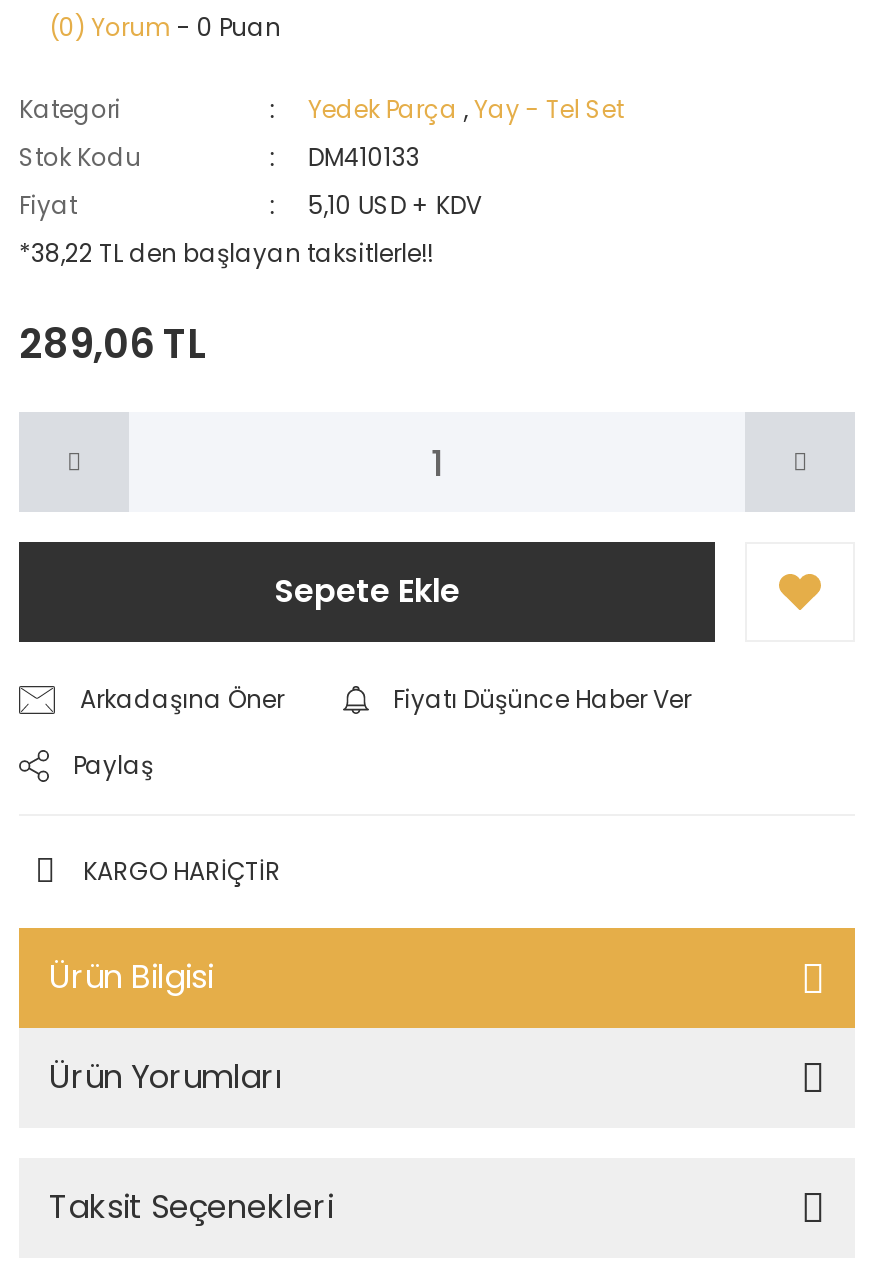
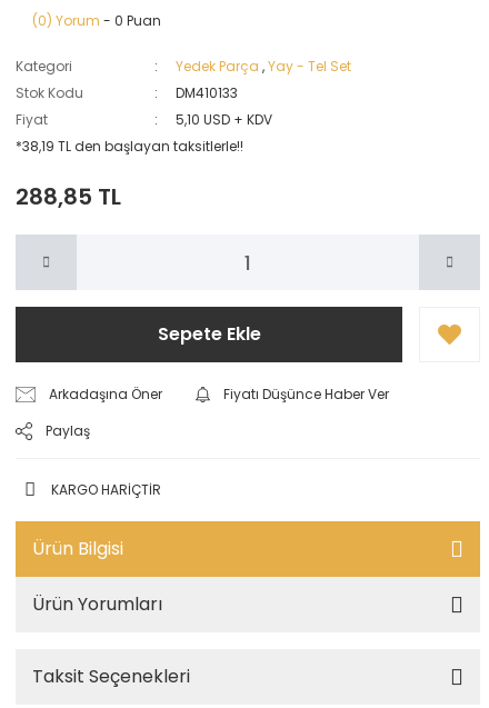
[19,236,433,270] *38,22 TL den başlayan taksitlerle!! -> [16,137,243,156] *38,19 TL den başlayan taksitlerle!!
[19,316,205,372] 289,06 TL -> [16,181,121,212] 288,85 TL

